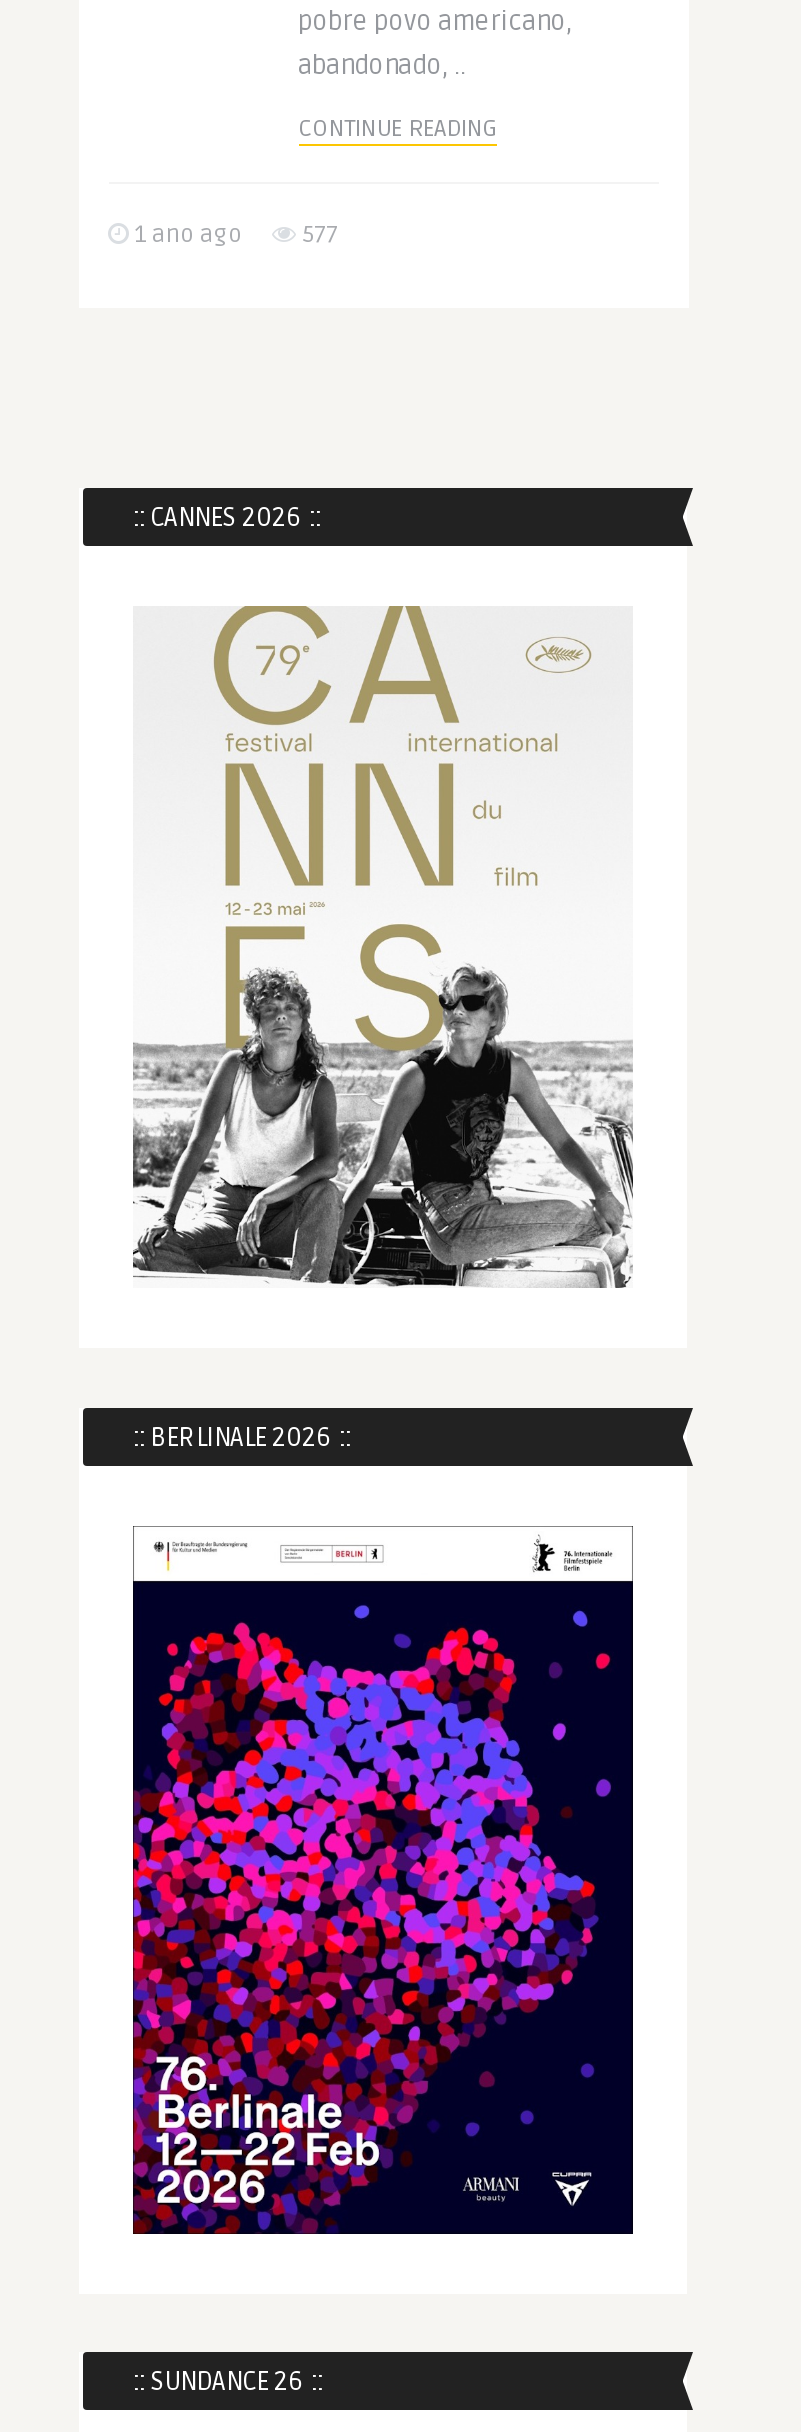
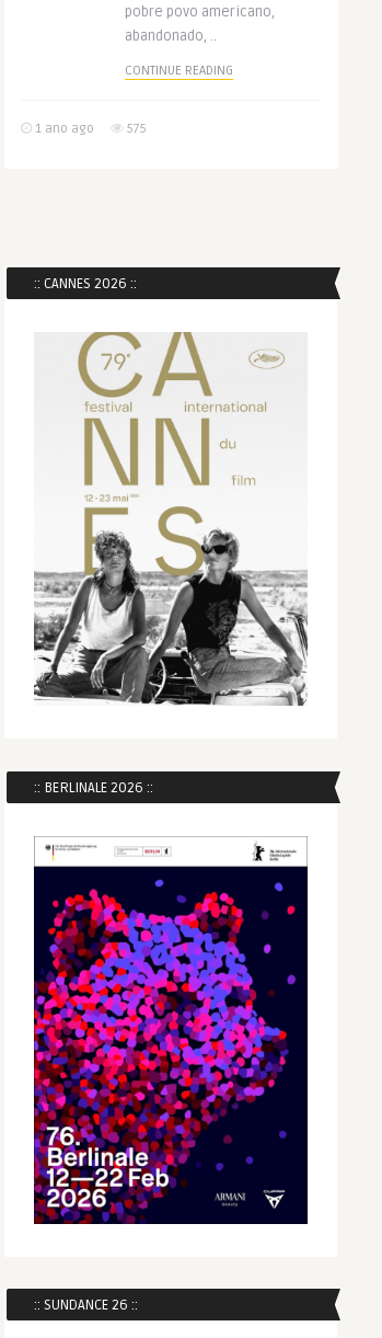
[128,220,338,250] 1 ano ago 577 -> [31,121,146,137] 1 ano ago 575

